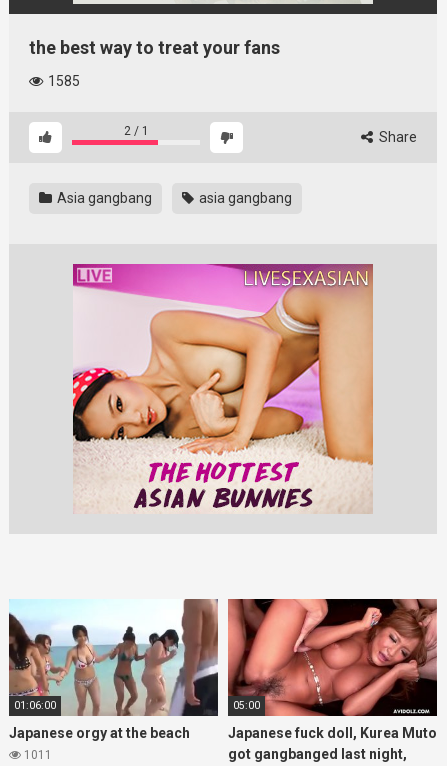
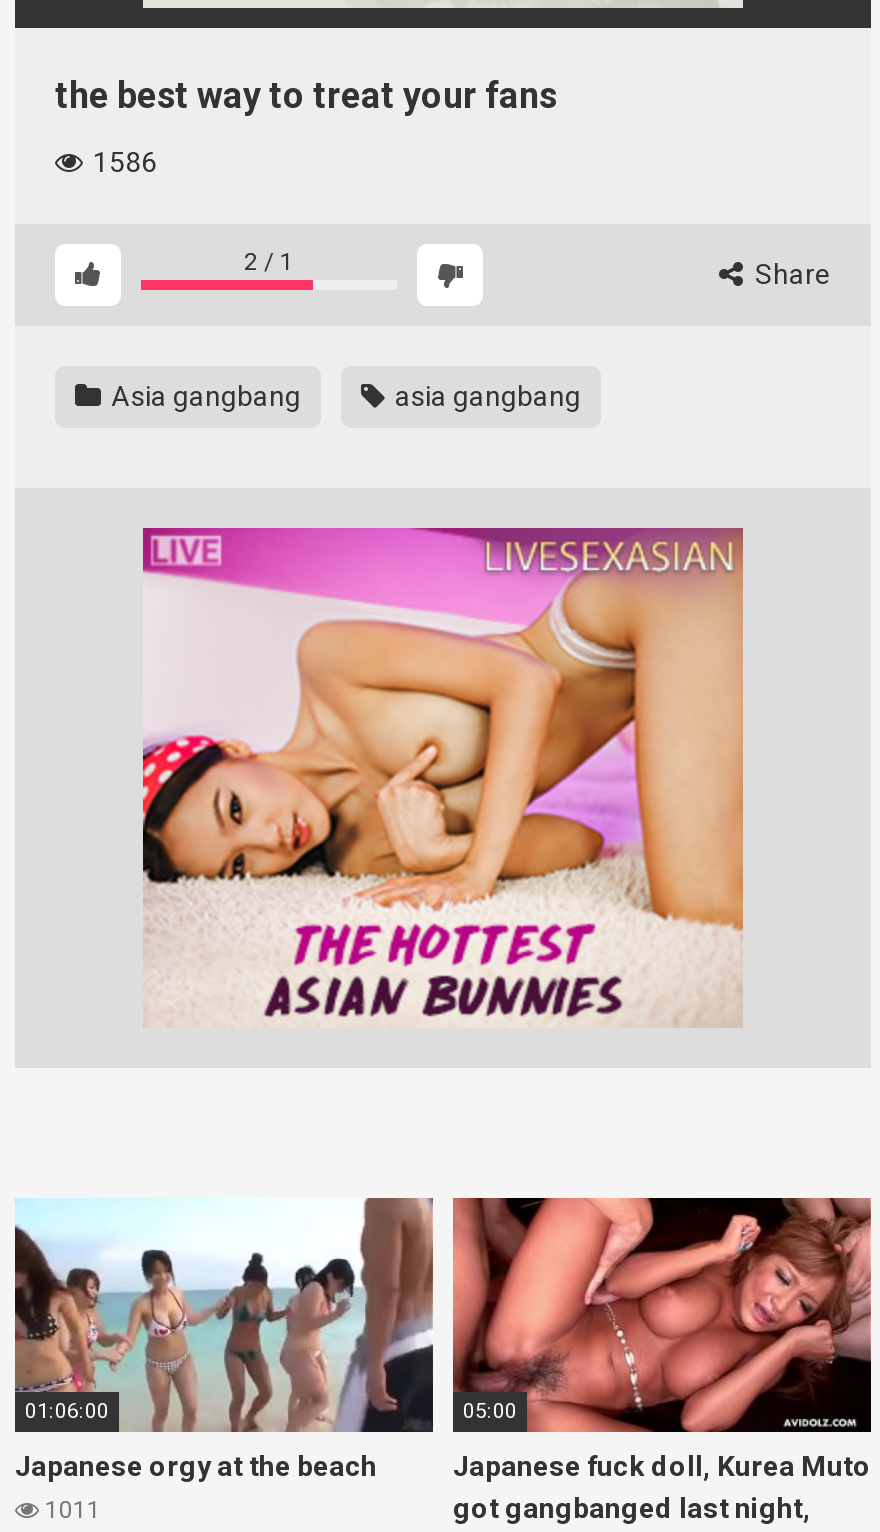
[45,73,80,89] 1585 -> [87,146,157,178] 1586

